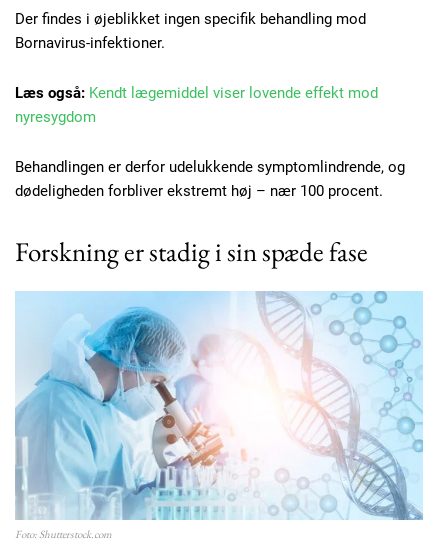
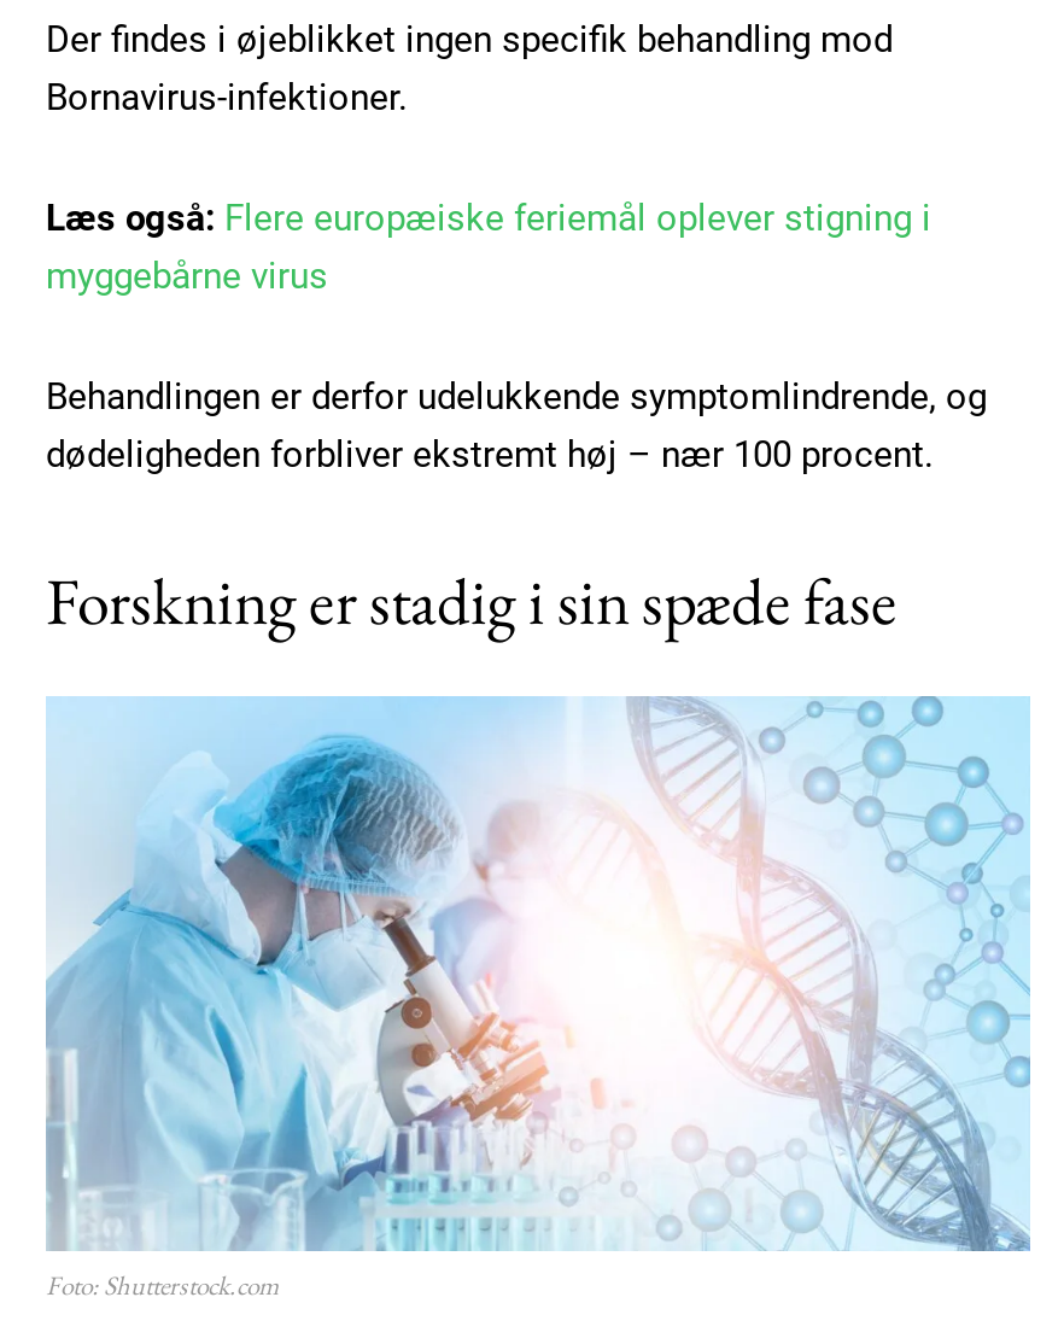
[15,84,378,126] Læs også: Kendt lægemiddel viser lovende effekt mod | nyresygdom -> [46,197,931,298] Læs også: Flere europæiske feriemål oplever stigning i | myggebårne virus

